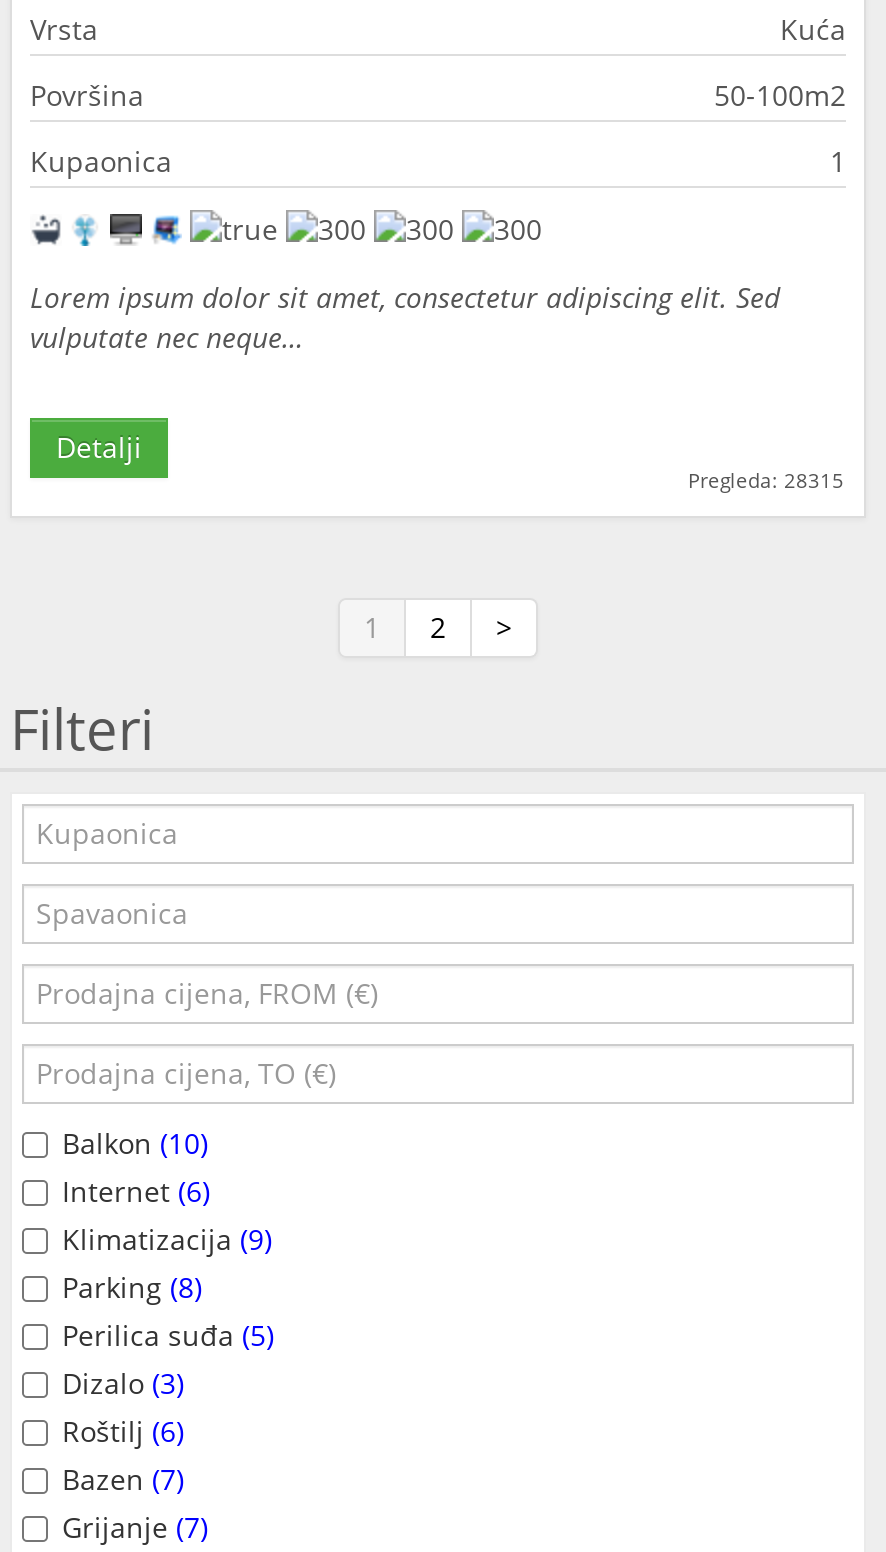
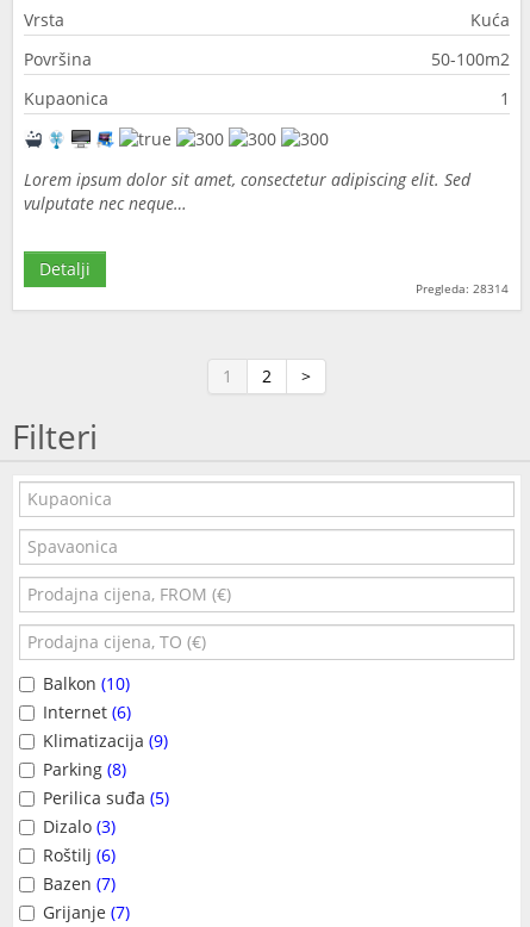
[688,466,844,494] Pregleda: 28315 -> [416,280,509,297] Pregleda: 28314

